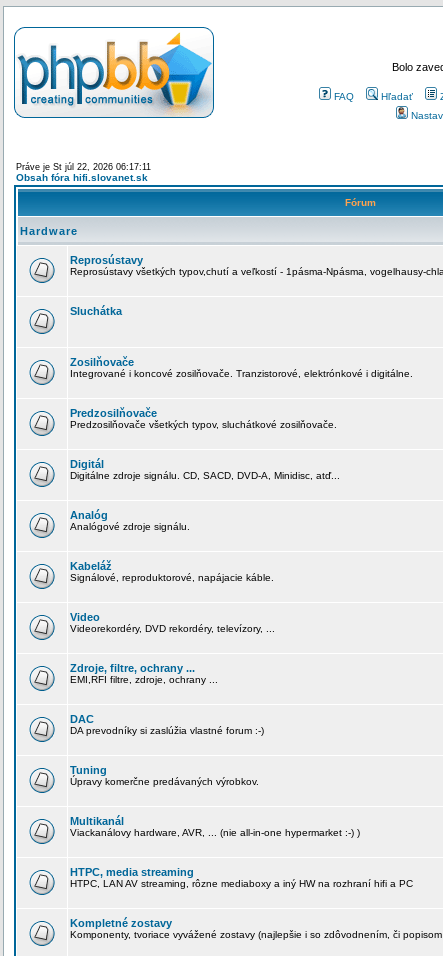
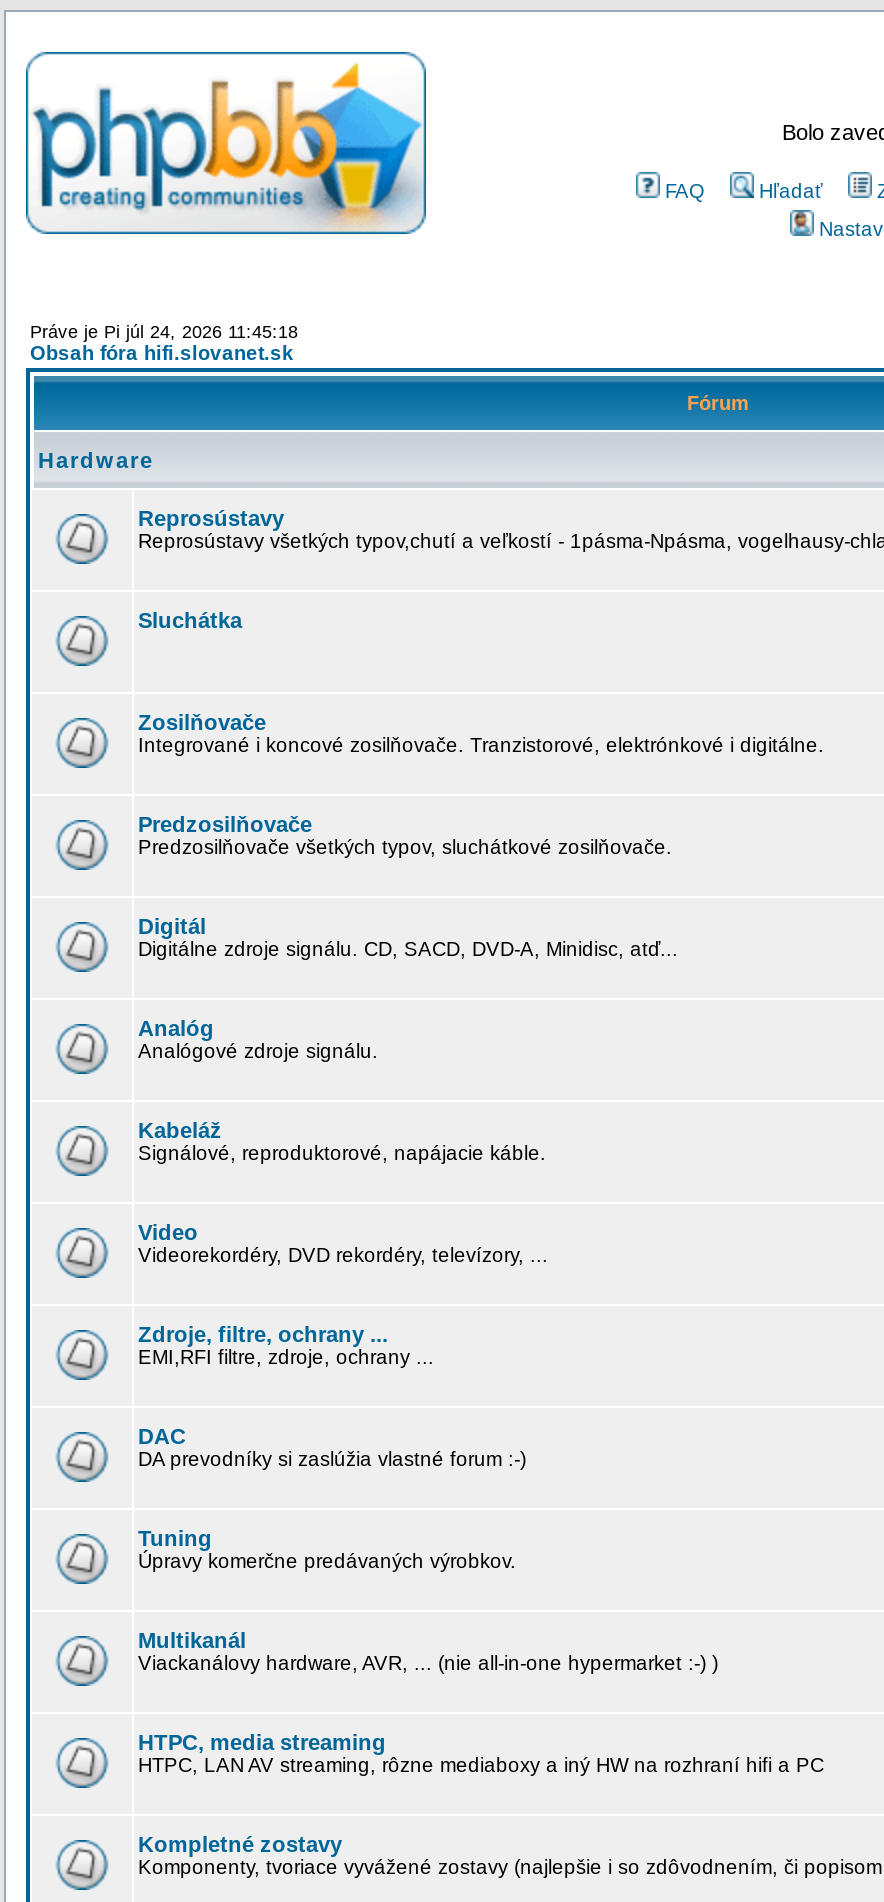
[16,162,151,172] Práve je St júl 22, 2026 06:17:11 -> [30,322,298,342] Práve je Pi júl 24, 2026 11:45:18

